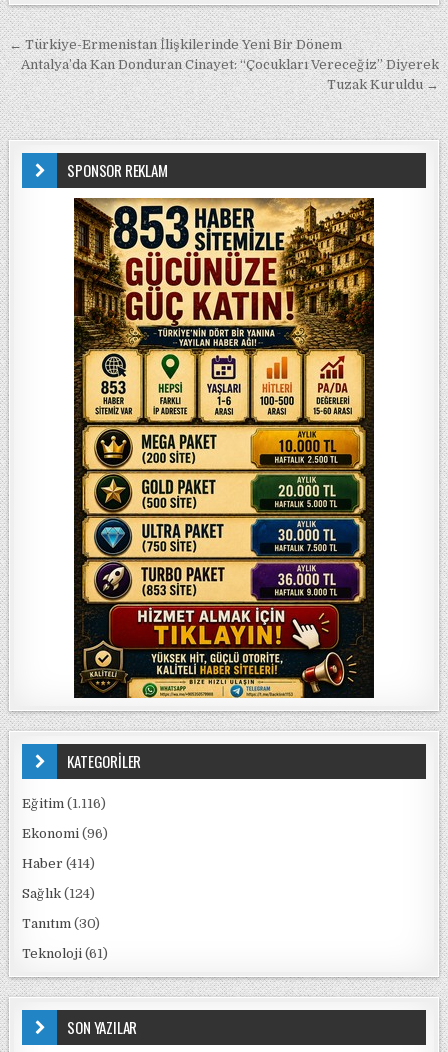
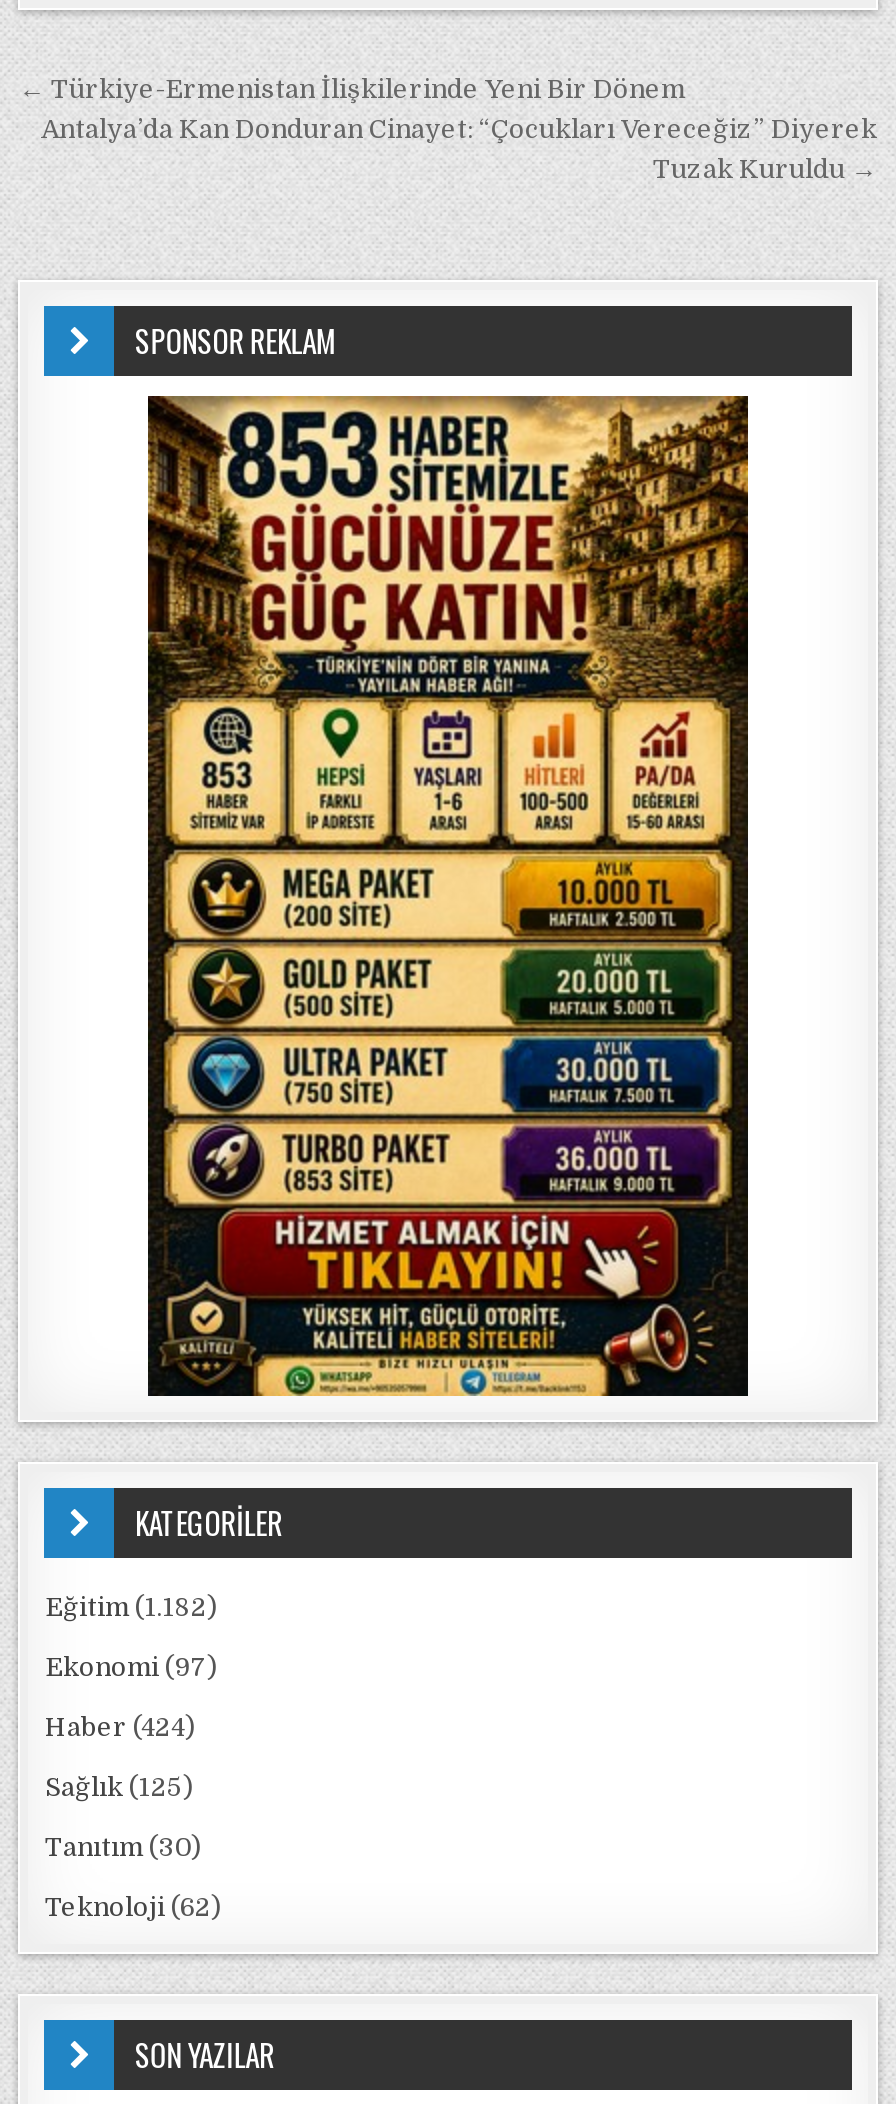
[22,796,106,811] Eğitim (1.116) -> [45,1592,217,1622] Eğitim (1.182)
[22,826,108,841] Ekonomi (96) -> [45,1652,217,1682] Ekonomi (97)
[22,856,95,871] Haber (414) -> [45,1712,195,1742] Haber (424)
[22,886,95,901] Sağlık (124) -> [45,1772,193,1802] Sağlık (125)
[22,946,108,961] Teknoloji (61) -> [45,1892,221,1922] Teknoloji (62)

